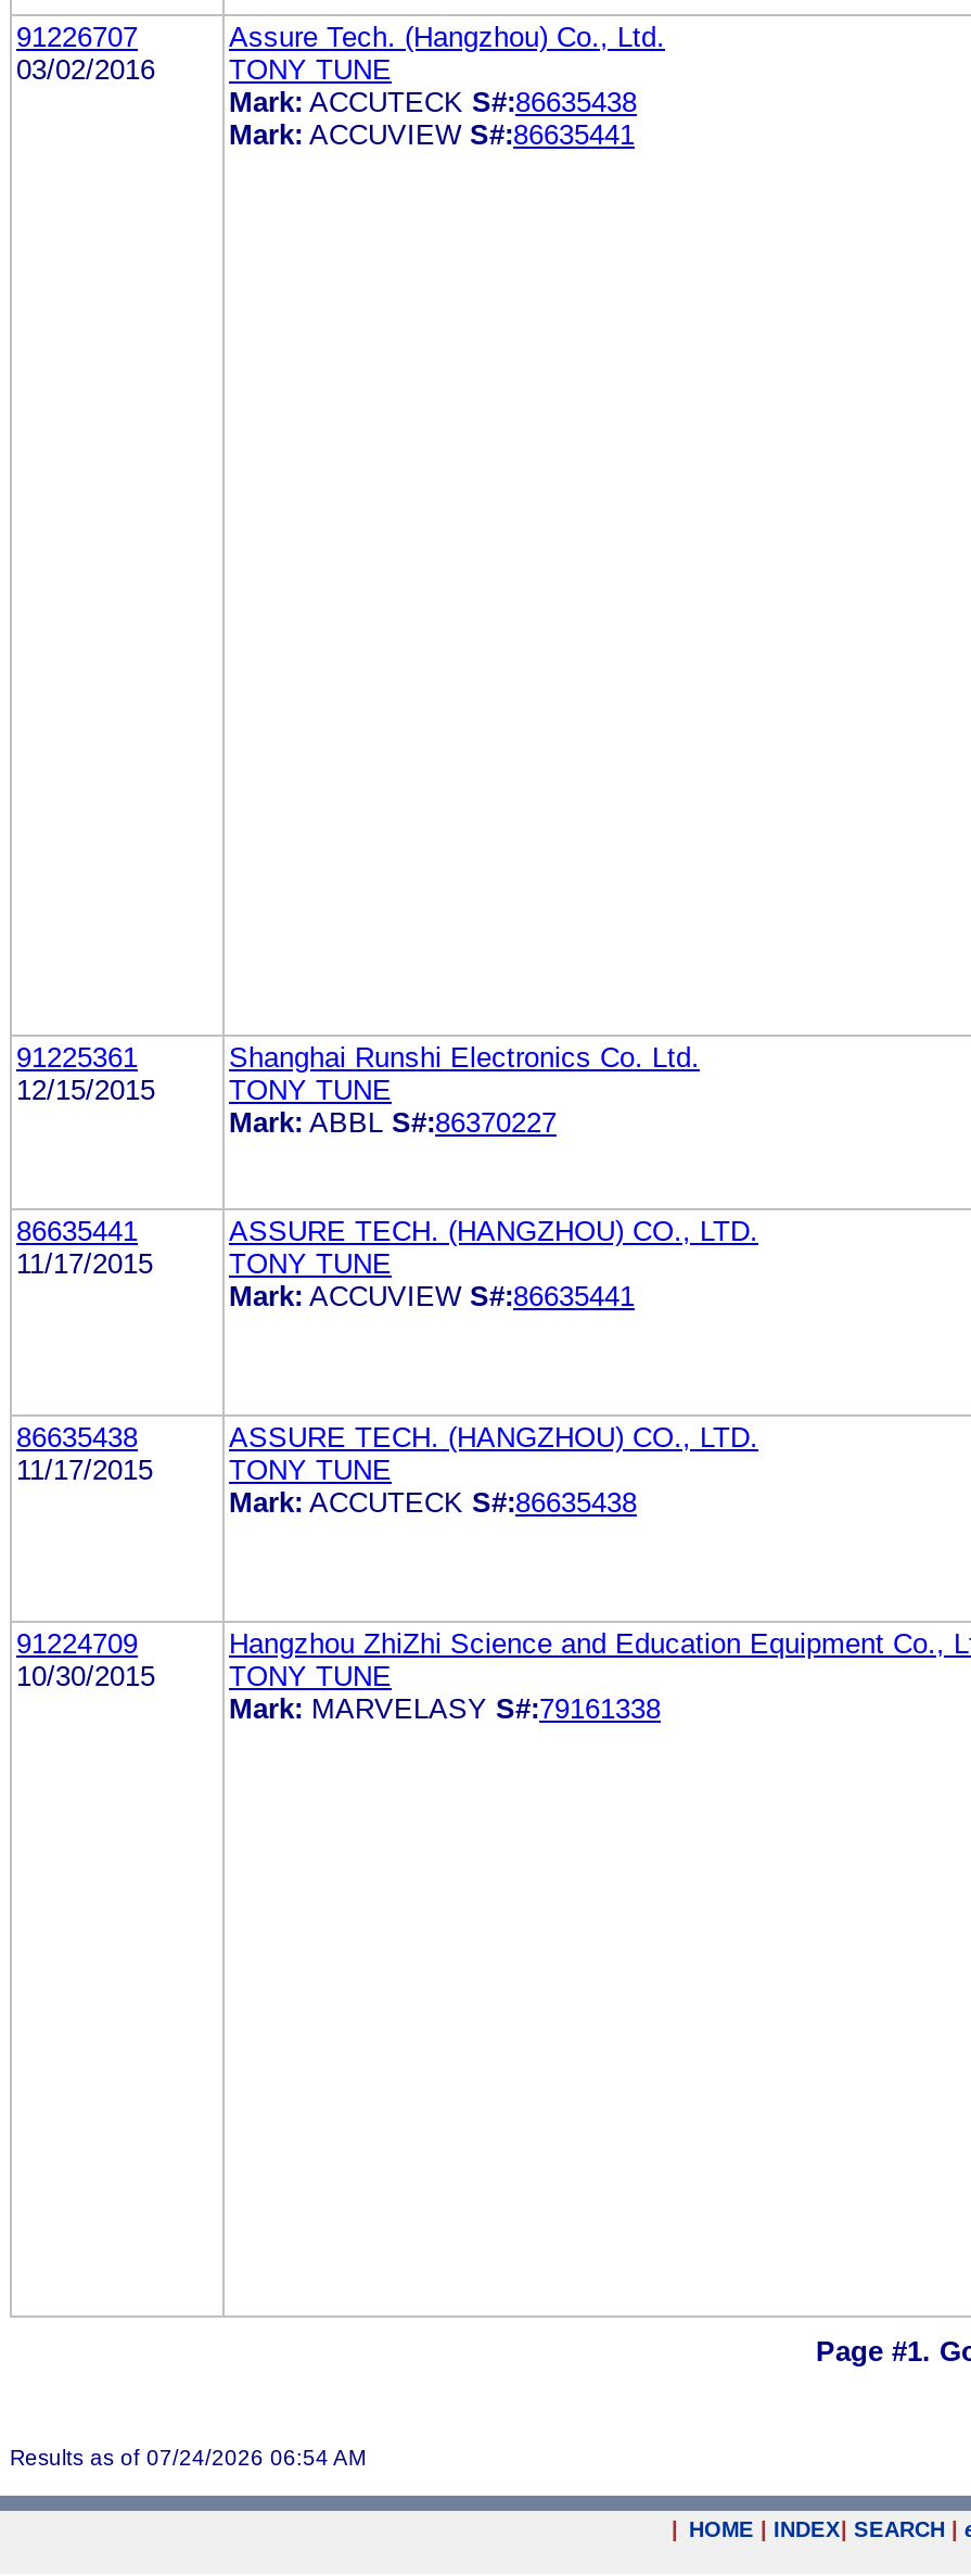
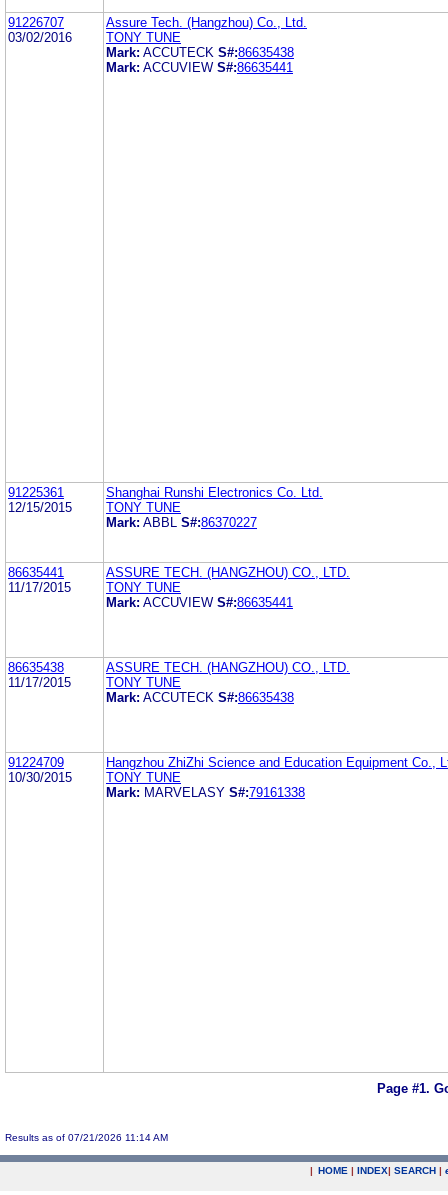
[10,2446,366,2469] Results as of 07/24/2026 06:54 AM -> [5,1132,168,1143] Results as of 07/21/2026 11:14 AM

